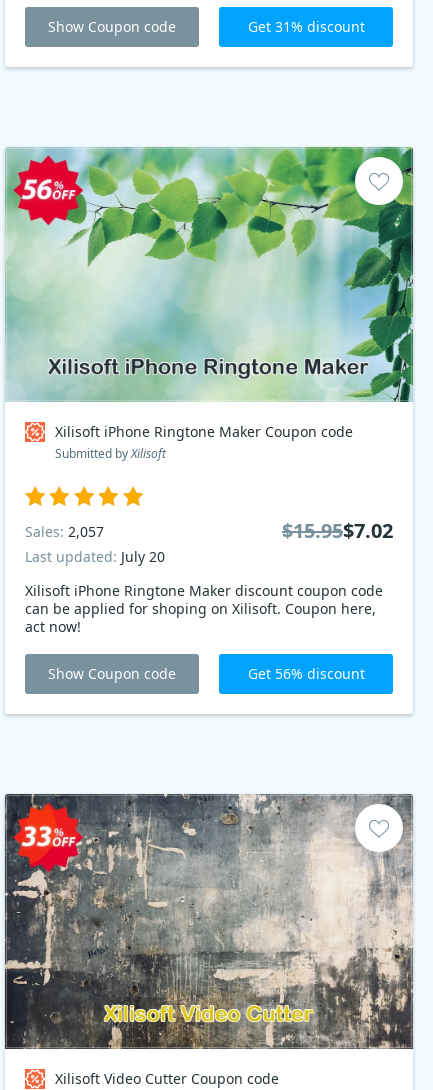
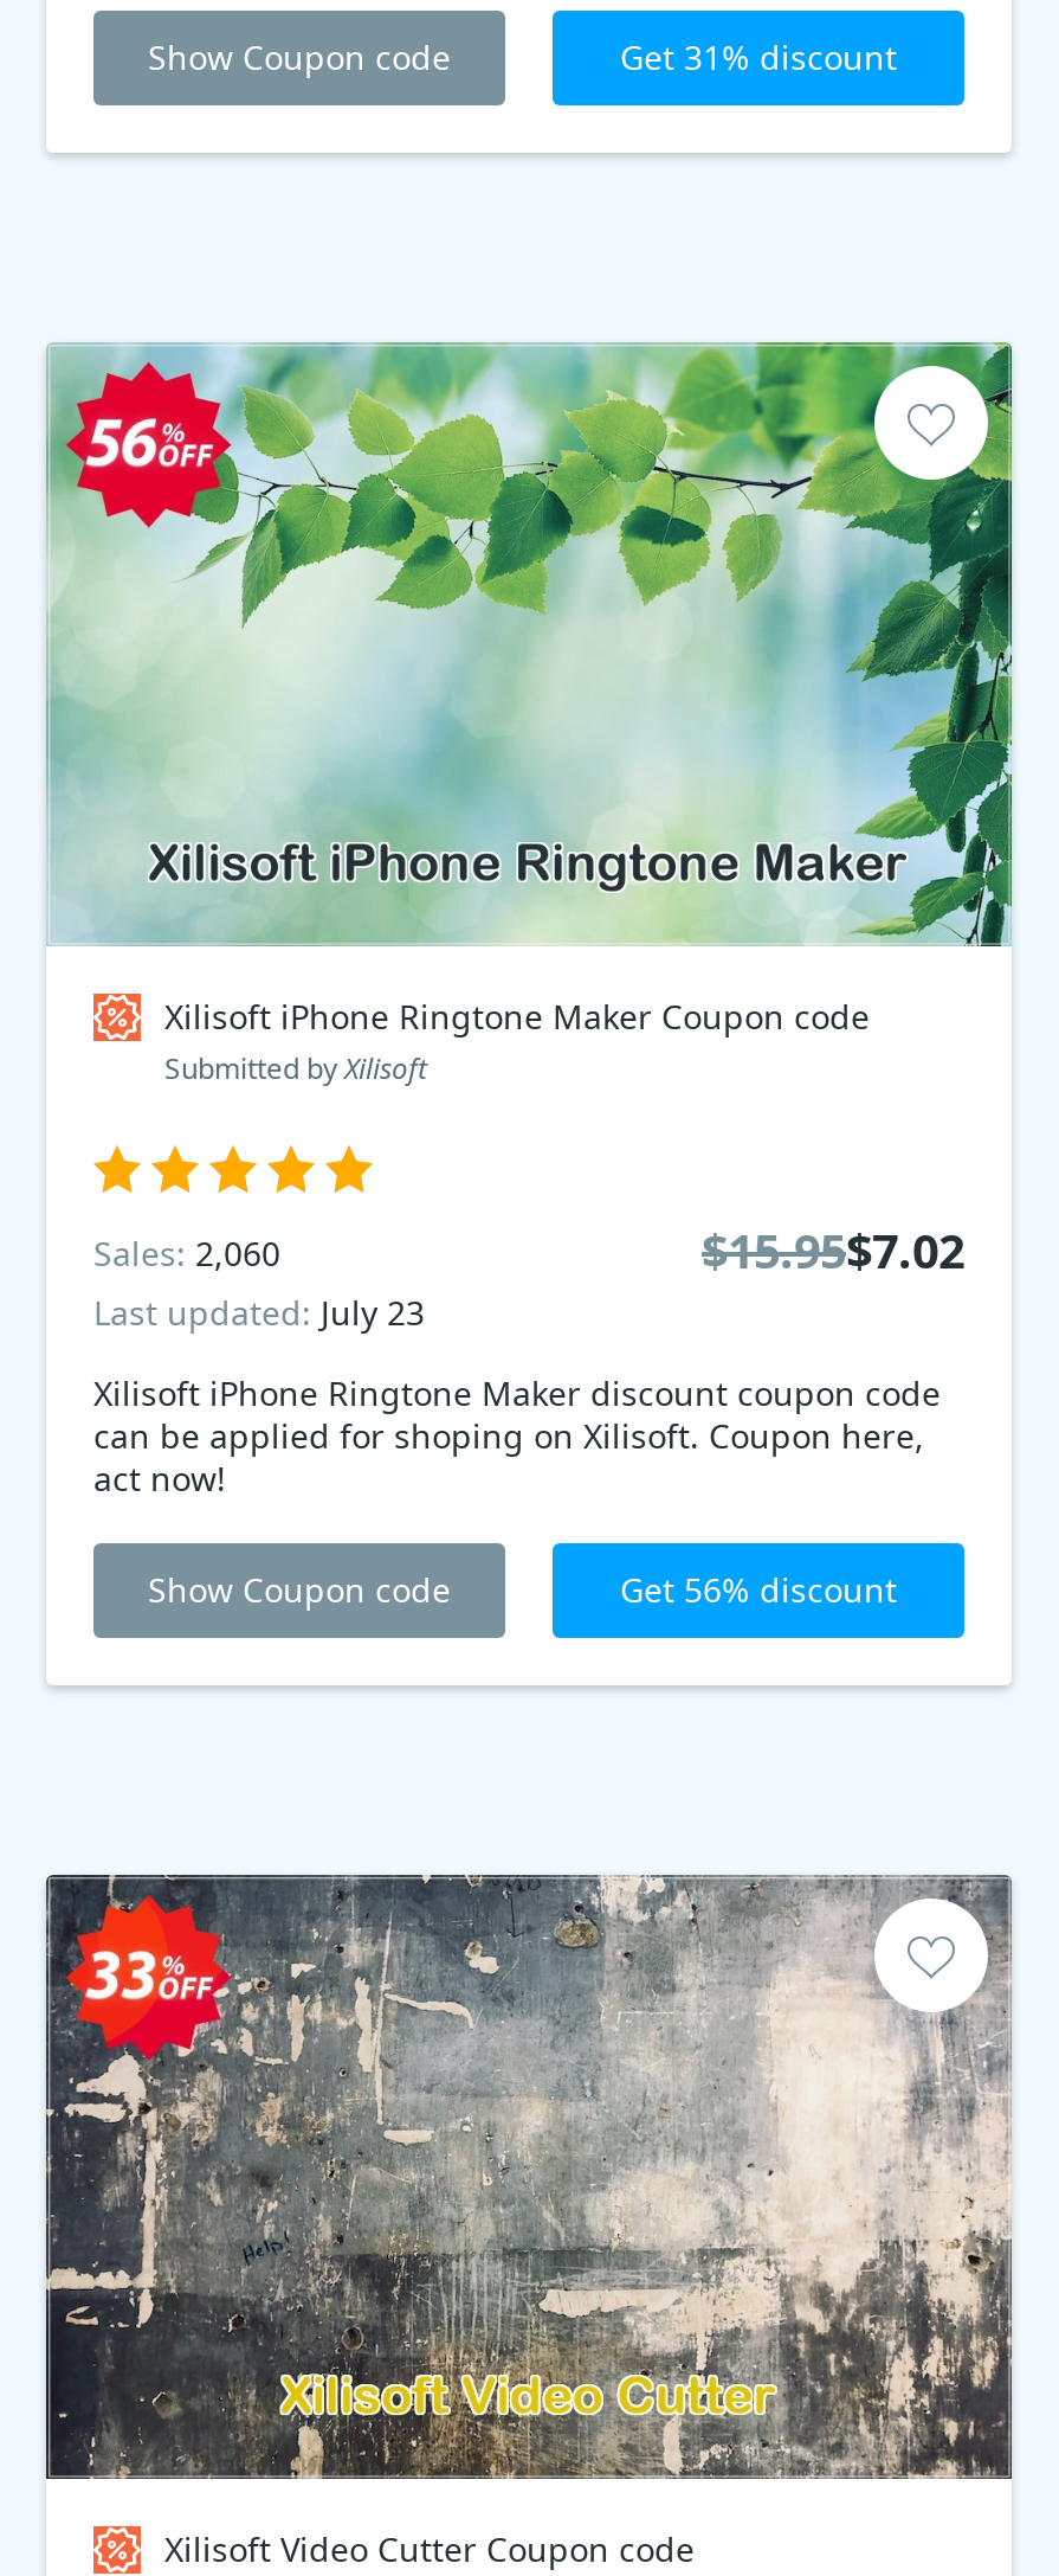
[25,521,104,540] Sales: 2,057 -> [93,1229,280,1274] Sales: 2,060
[25,547,165,566] Last updated: July 20 -> [93,1290,425,1335] Last updated: July 23

